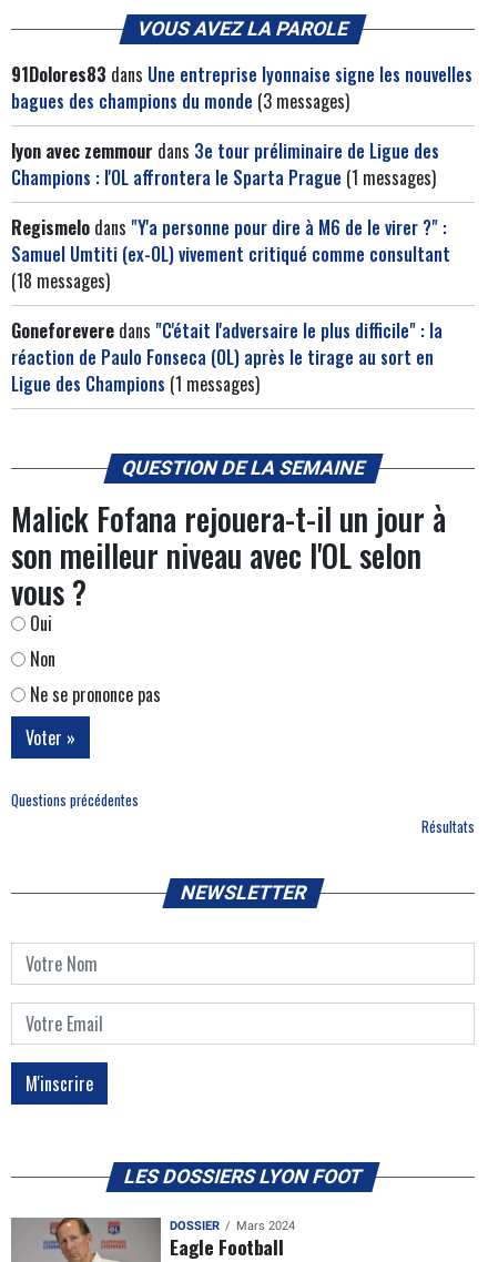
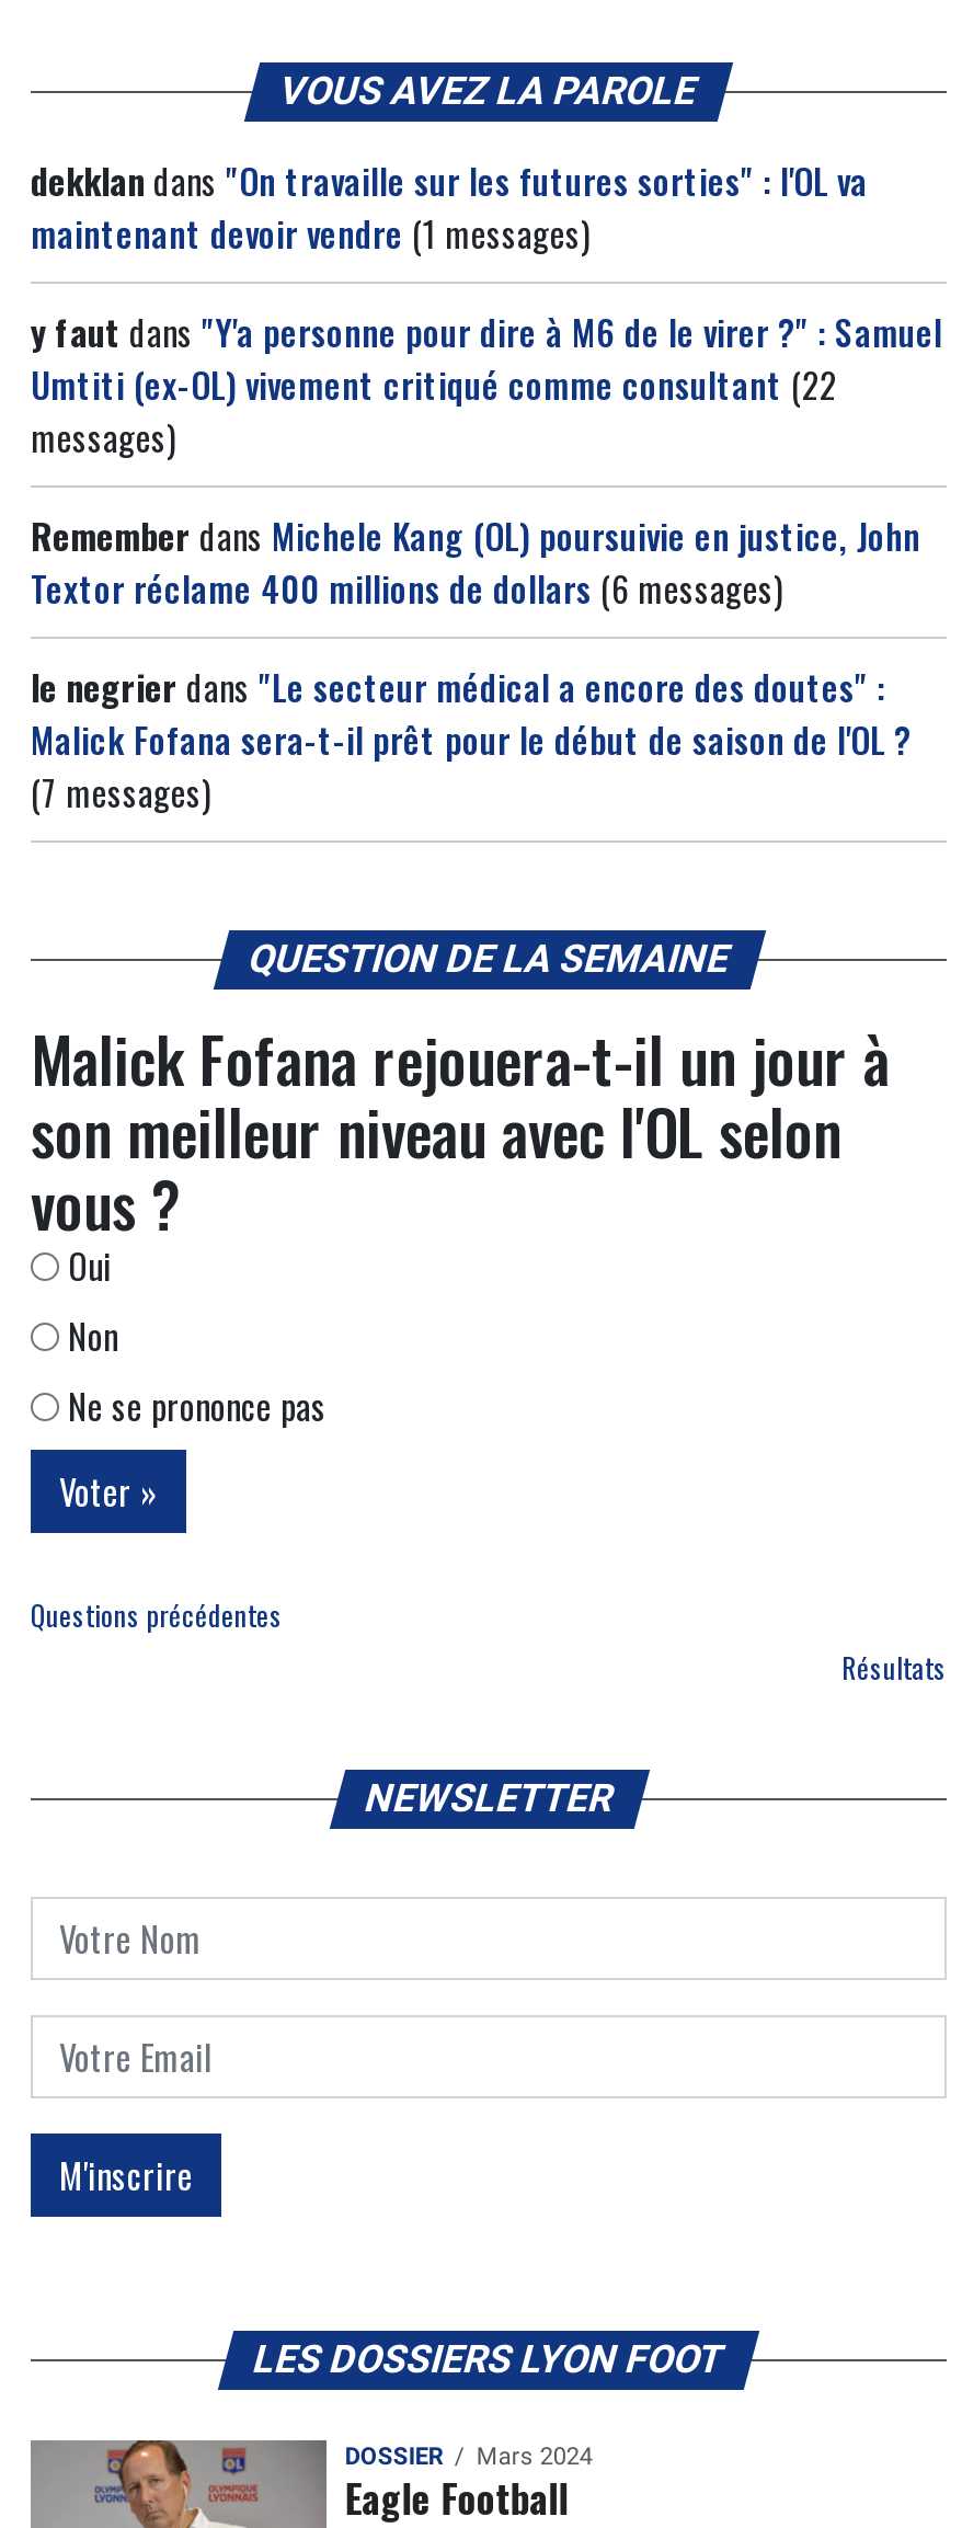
[11,61,472,114] 91Dolores83 dans Une entreprise lyonnaise signe les nouvelles | bagues des champions du monde (3 messages) -> [31,155,868,260] dekklan dans "On travaille sur les futures sorties" : l'OL va | maintenant devoir vendre (1 messages)
[11,138,439,191] lyon avec zemmour dans 3e tour préliminaire de Ligue des | Champions : l'OL affrontera le Sparta Prague (1 messages) -> [31,306,942,464] y faut dans "Y'a personne pour dire à M6 de le virer ?" : Samuel | Umtiti (ex-OL) vivement critiqué comme consultant (22 | messages)
[11,214,450,294] Regismelo dans "Y'a personne pour dire à M6 de le virer ?" : | Samuel Umtiti (ex-OL) vivement critiqué comme consultant | (18 messages) -> [31,510,920,615] Remember dans Michele Kang (OL) poursuivie en justice, John | Textor réclame 400 millions de dollars (6 messages)
[11,317,443,397] Goneforevere dans "C'était l'adversaire le plus difficile" : la | réaction de Paulo Fonseca (OL) après le tirage au sort en | Ligue des Champions (1 messages) -> [31,661,920,819] le negrier dans "Le secteur médical a encore des doutes" : | Malick Fofana sera-t-il prêt pour le début de saison de l'OL ? | (7 messages)

